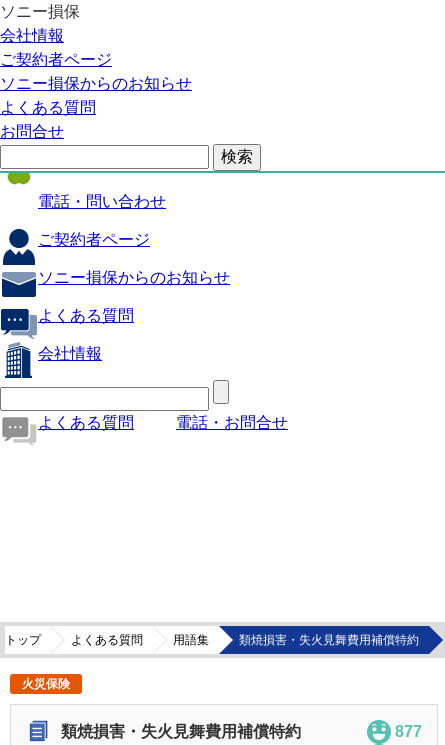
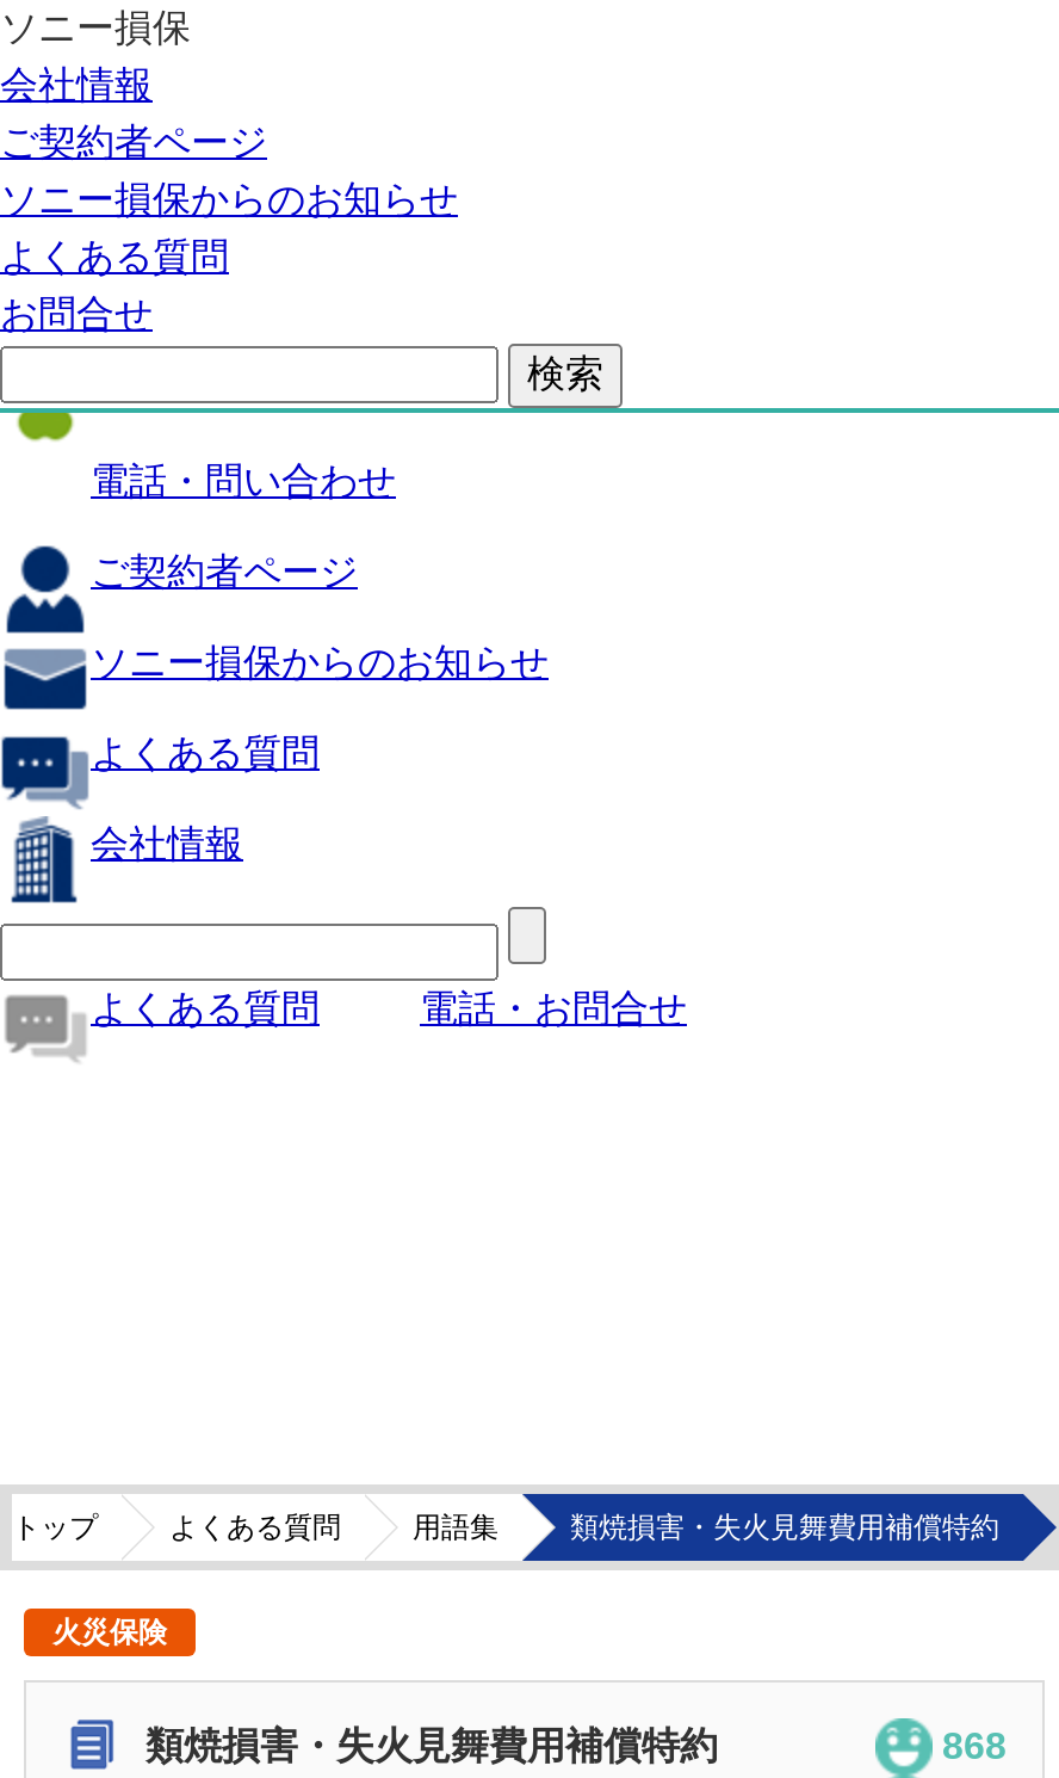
[395,723,422,740] 877 -> [942,1725,1007,1766] 868

